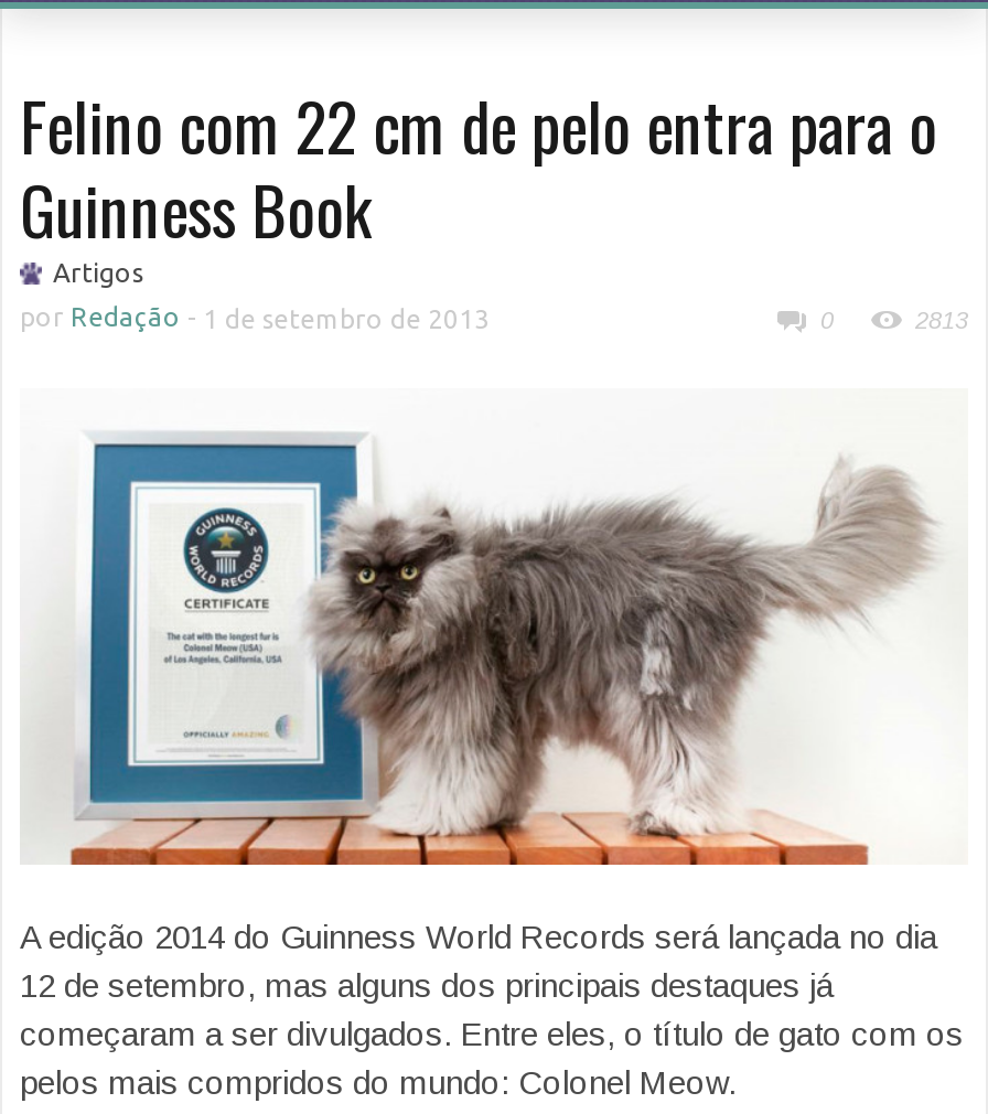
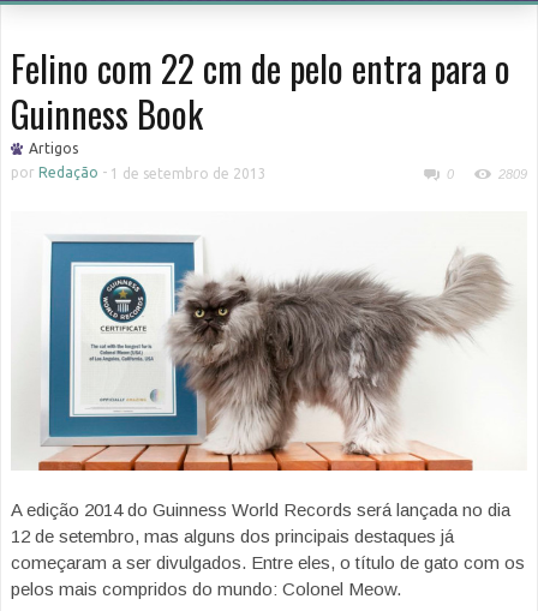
[915,307,968,333] 2813 -> [498,167,527,181] 2809

